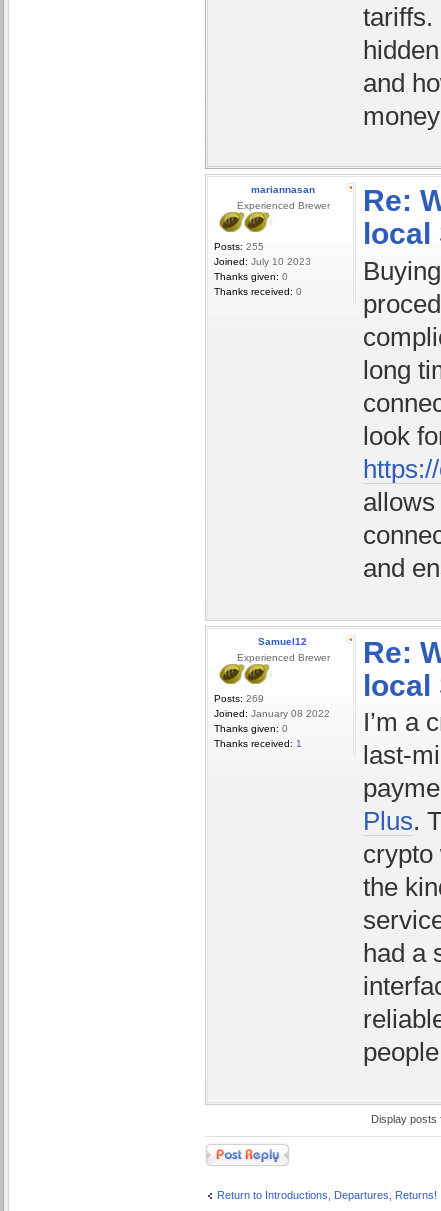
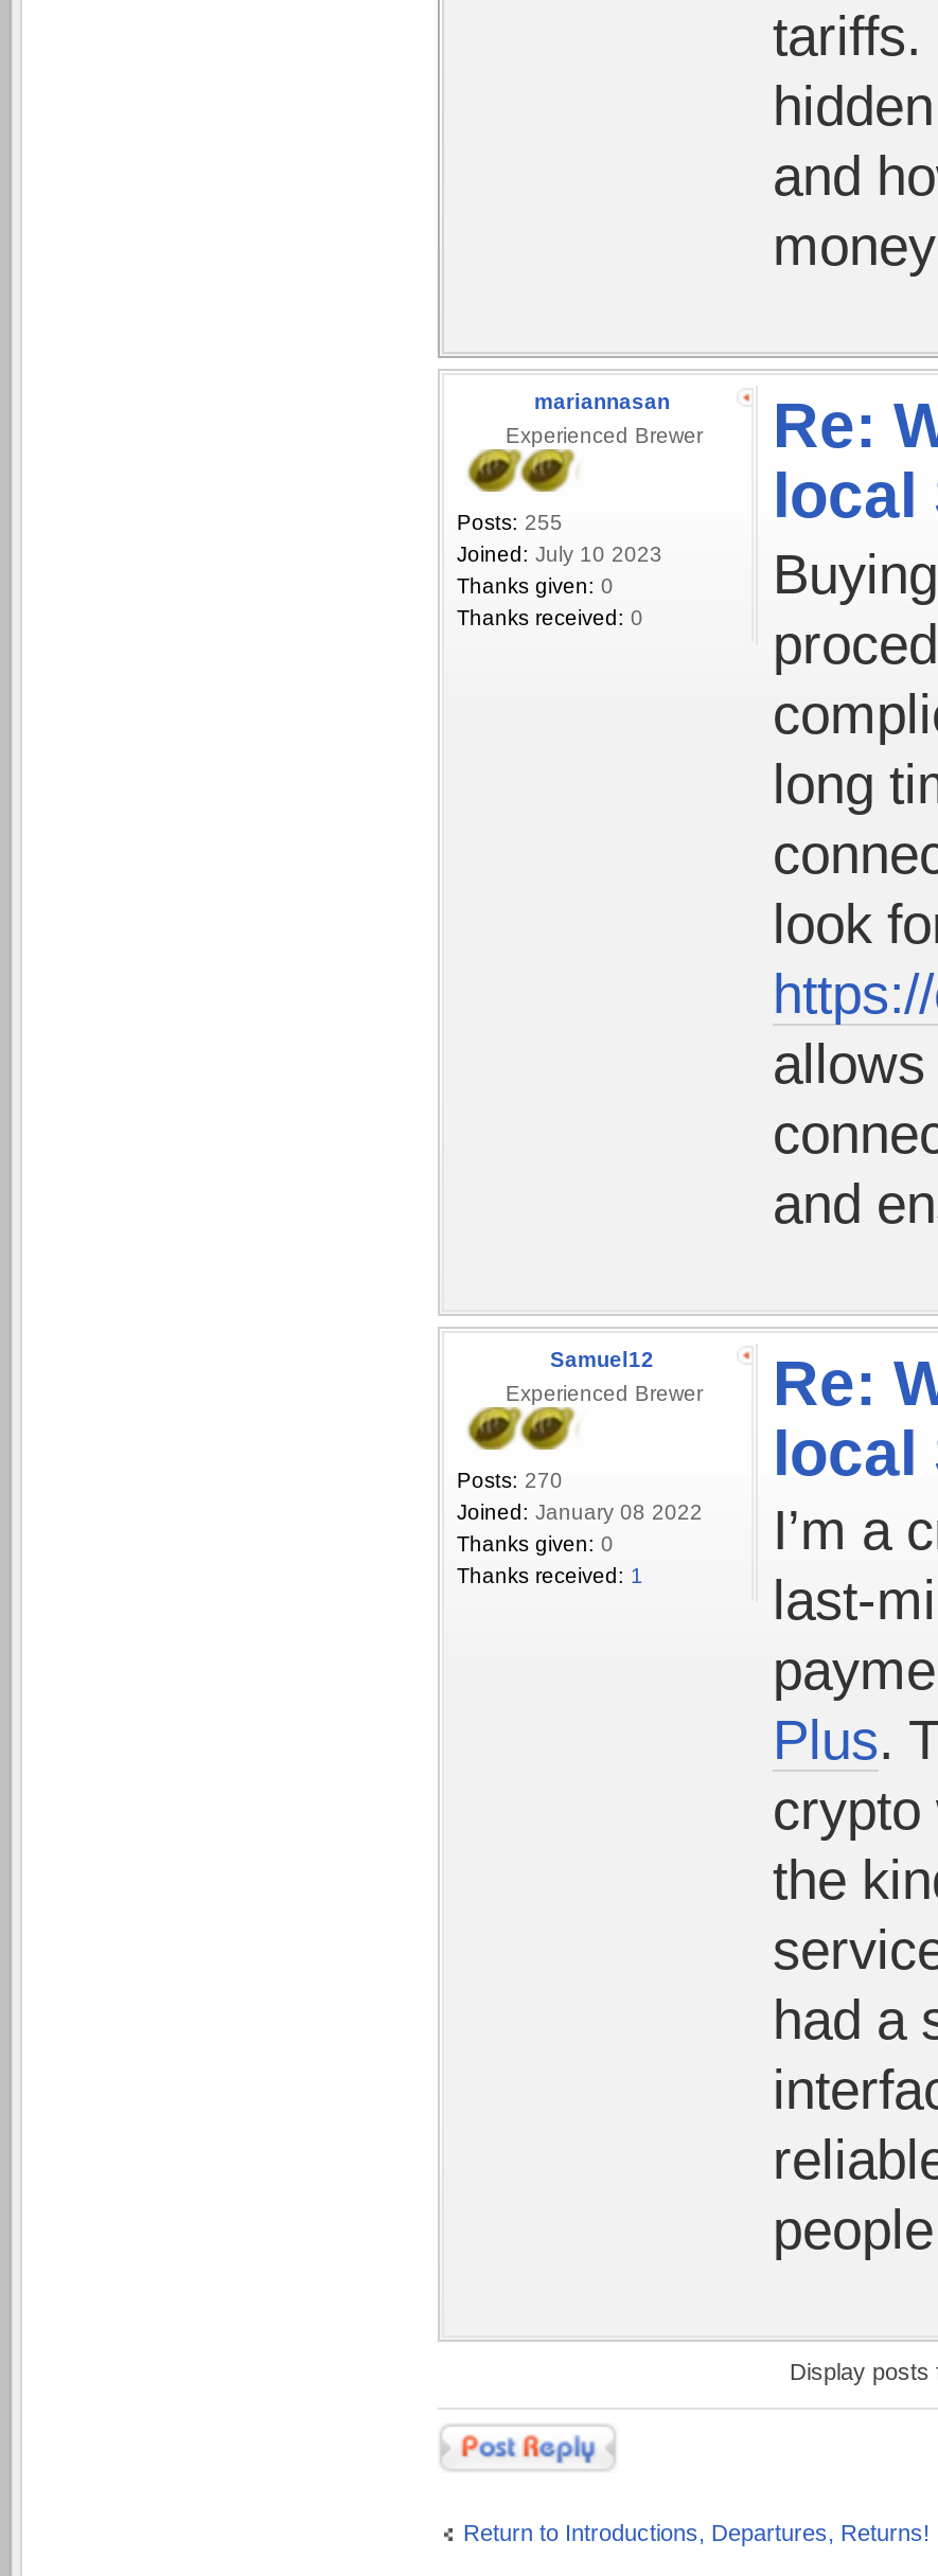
[214,693,264,704] Posts: 269 -> [457,1468,563,1491] Posts: 270

